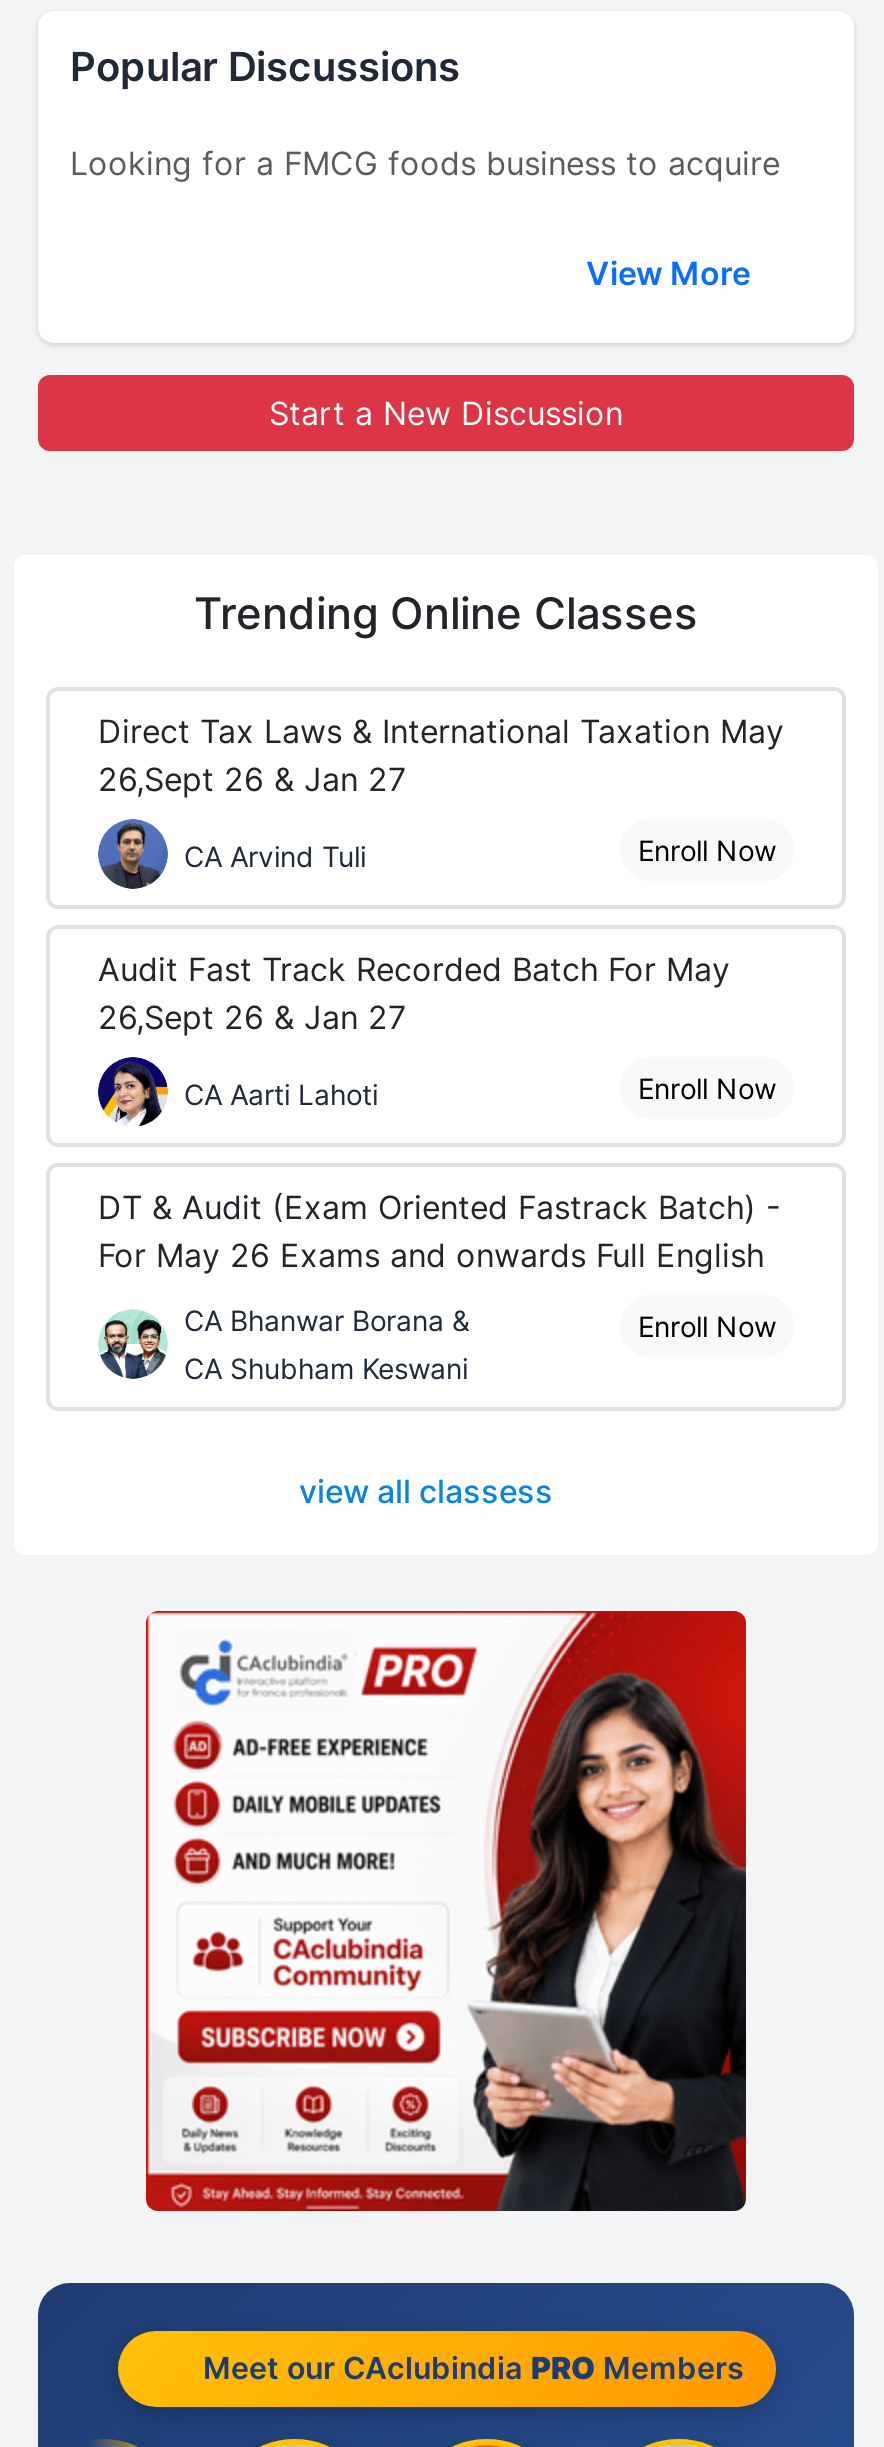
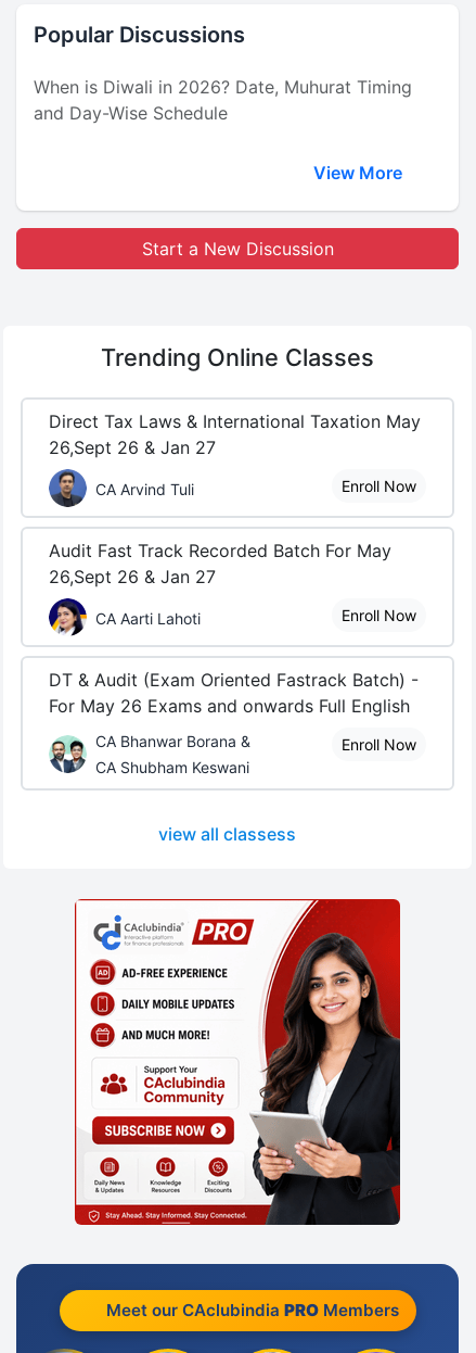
[70,143,780,183] Looking for a FMCG foods business to acquire -> [34,76,412,124] When is Diwali in 2026? Date, Muhurat Timing | and Day-Wise Schedule

